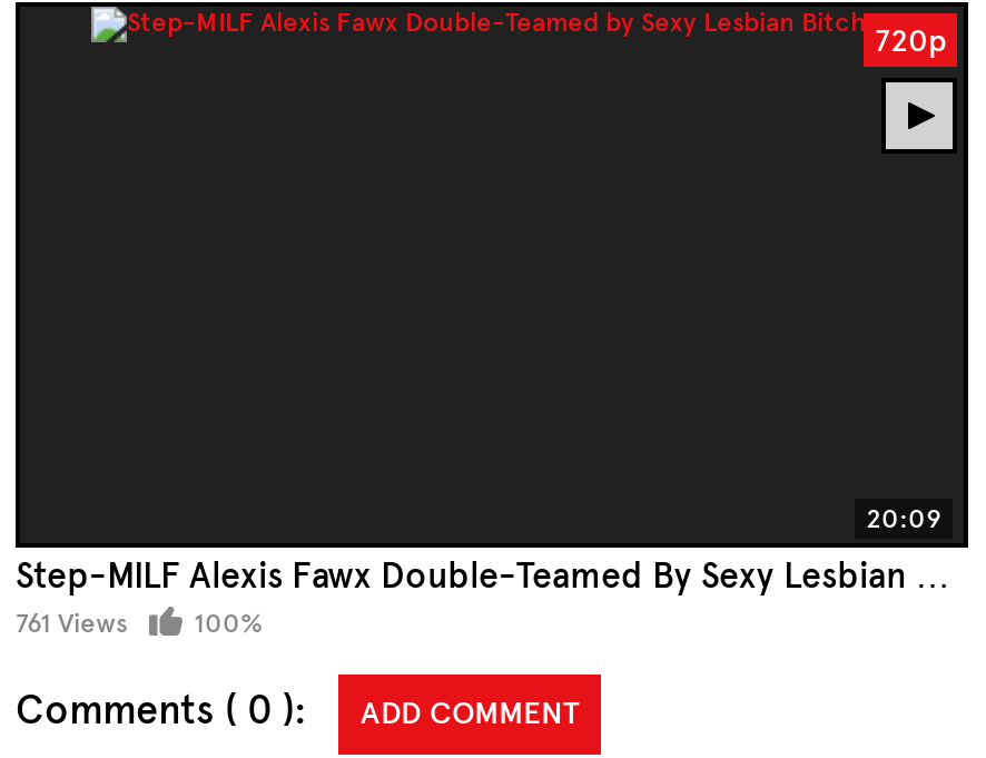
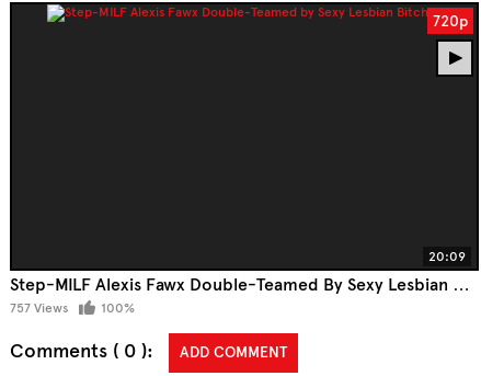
[16,607,127,638] 761 Views -> [10,300,68,315] 757 Views

